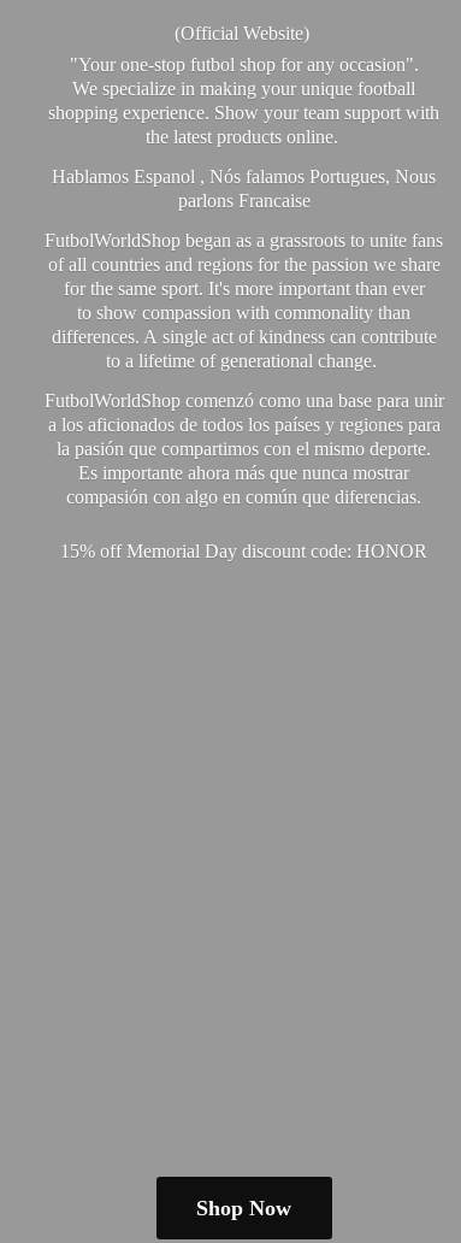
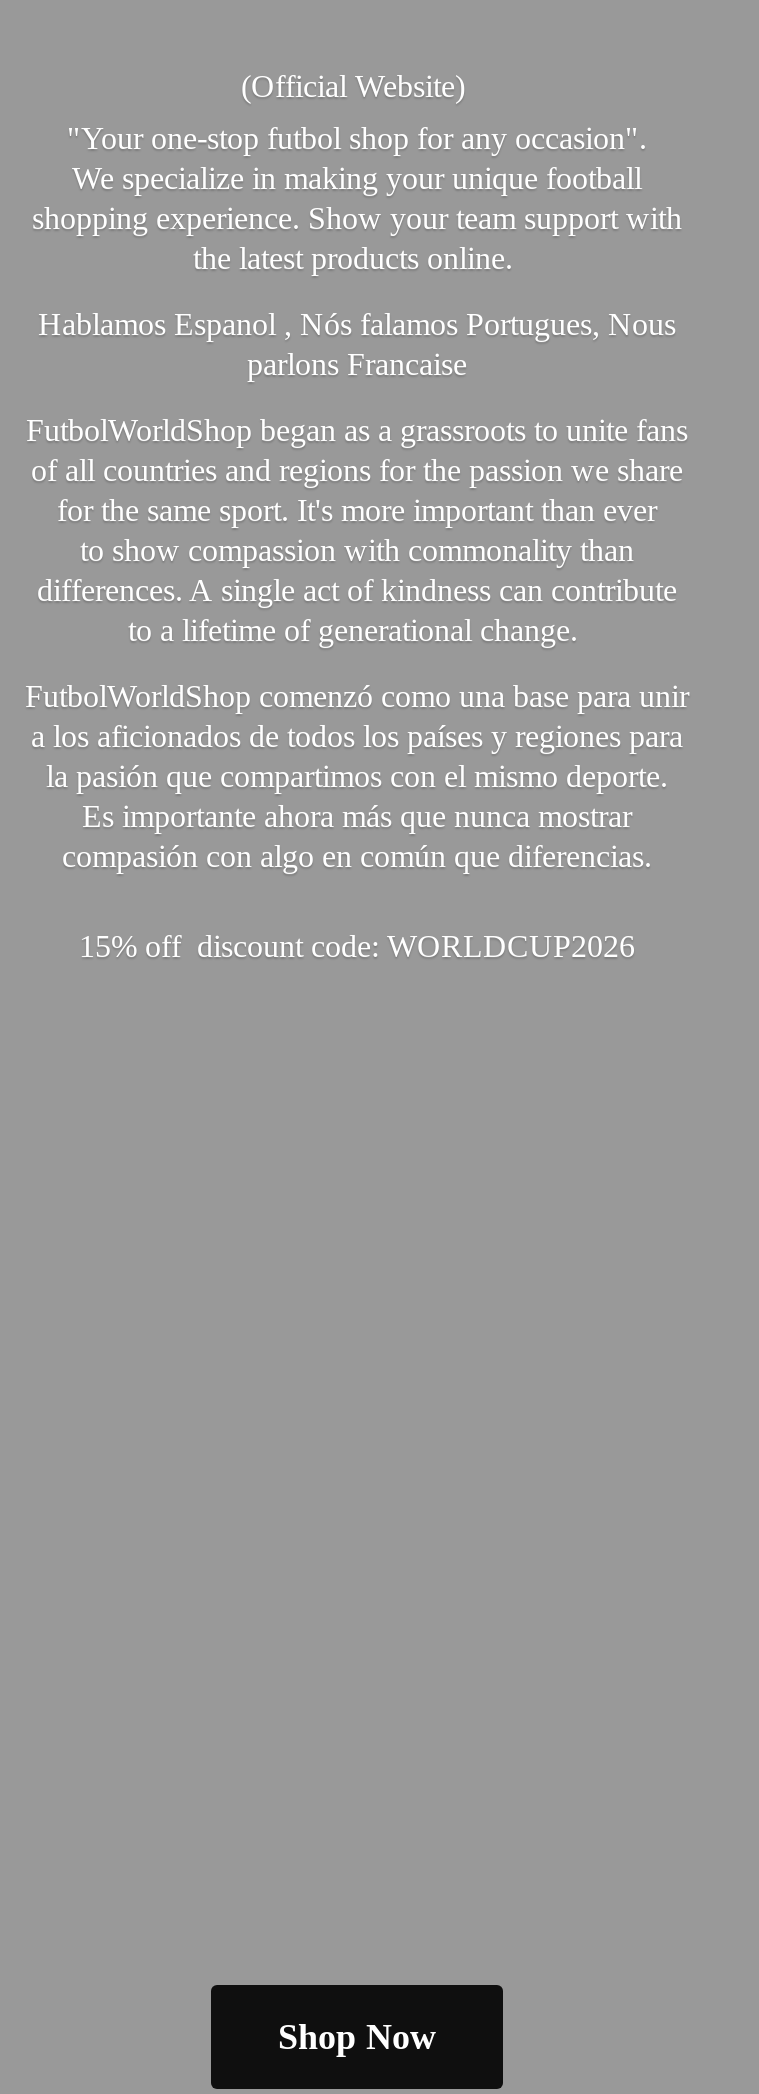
[61,541,428,562] 15% off Memorial Day discount code: HONOR -> [79,930,635,964] 15% off discount code: WORLDCUP2026

